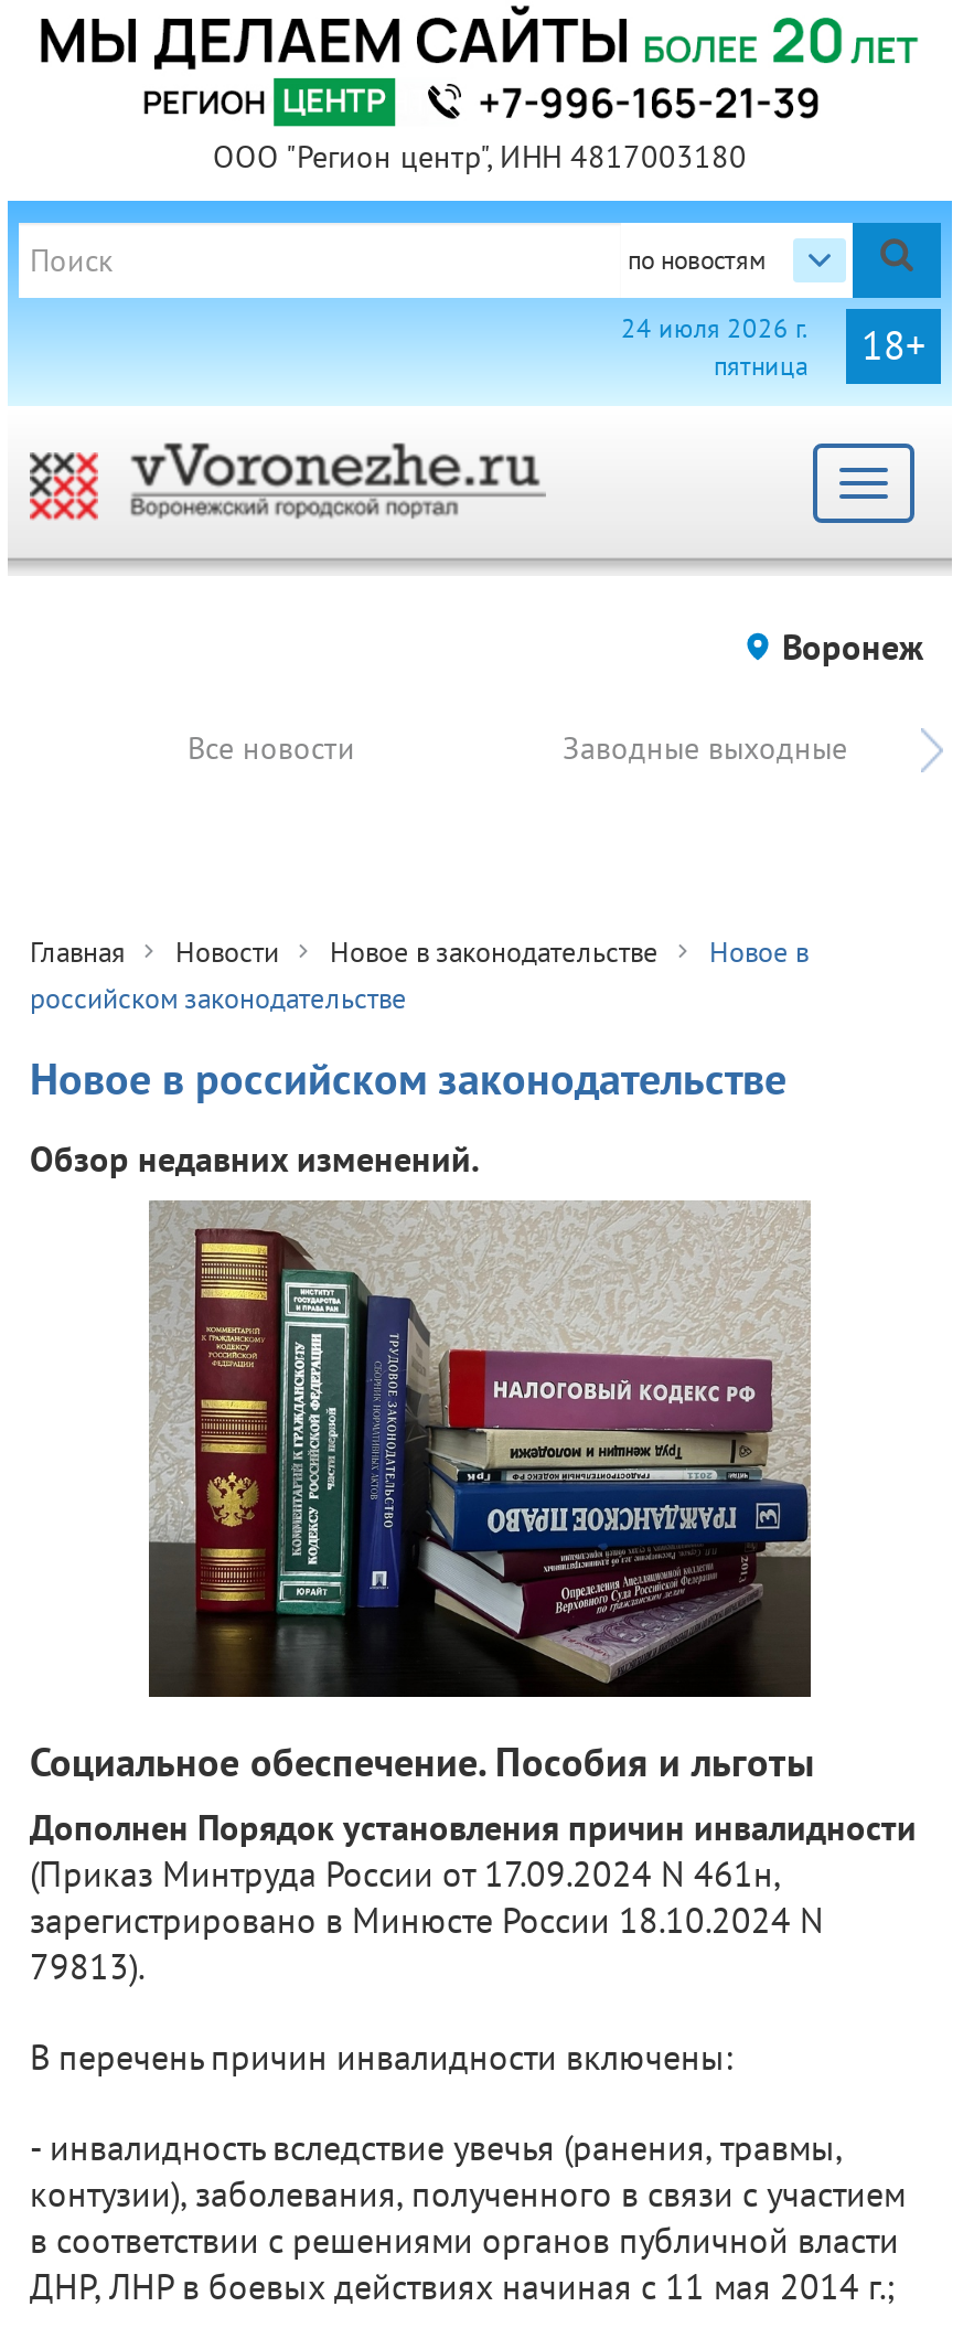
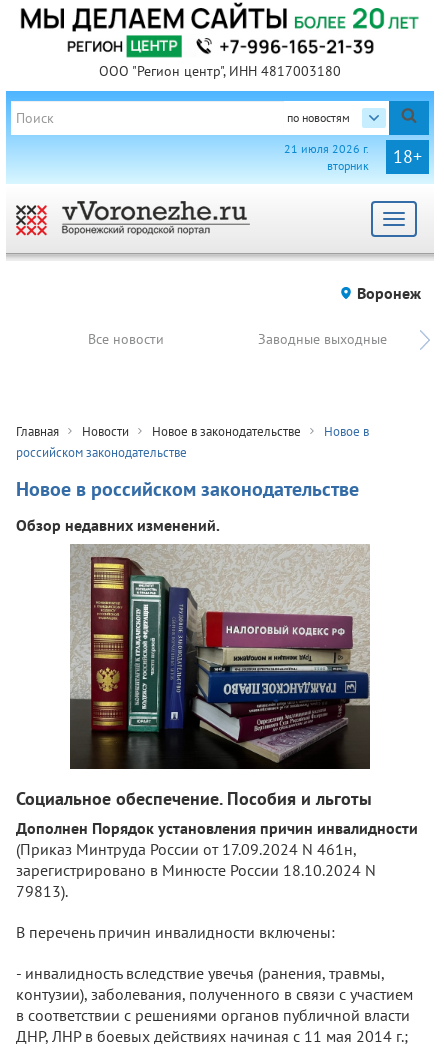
[621,311,809,382] 24 июля 2026 г. | пятница -> [284,141,369,173] 21 июля 2026 г. | вторник

